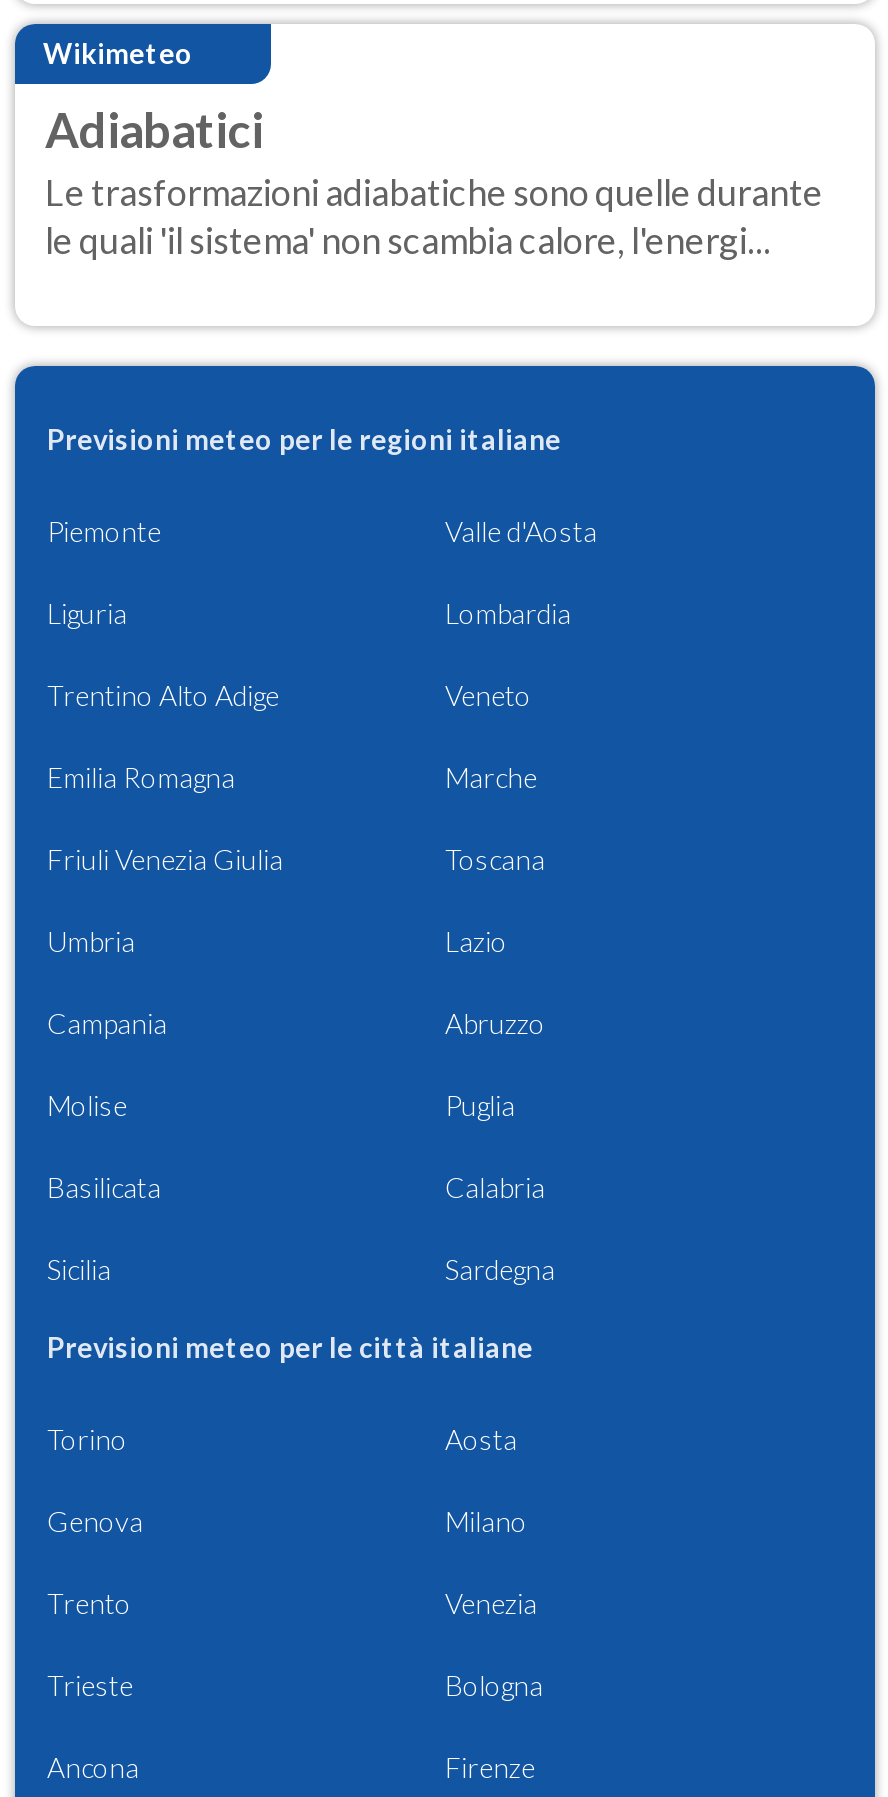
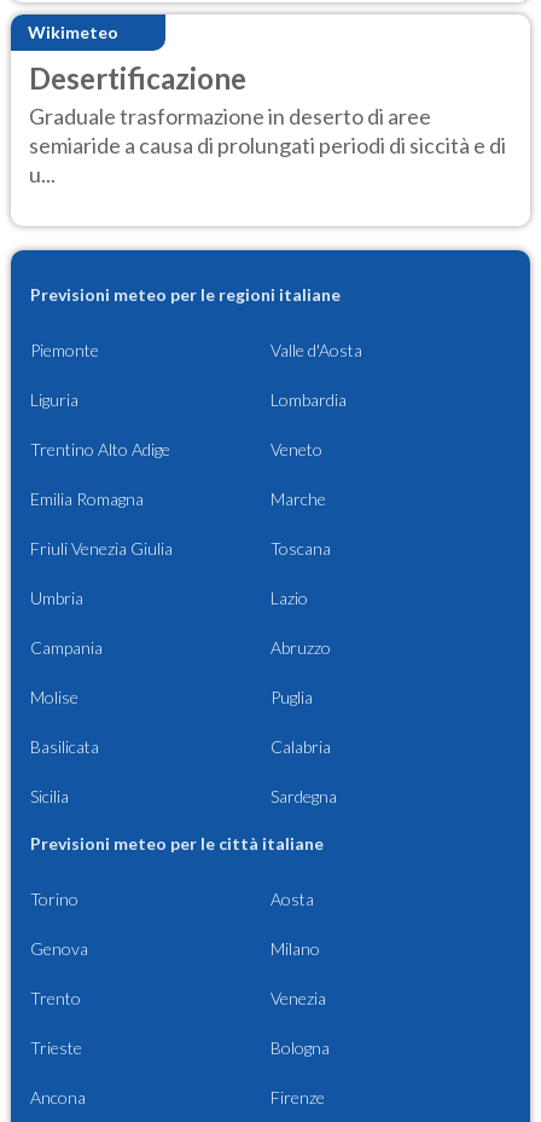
[45,99,823,262] Adiabatici | Le trasformazioni adiabatiche sono quelle durante | le quali 'il sistema' non scambia calore, l'energi... -> [29,60,506,188] Desertificazione | Graduale trasformazione in deserto di aree | semiaride a causa di prolungati periodi di siccità e di | u...

